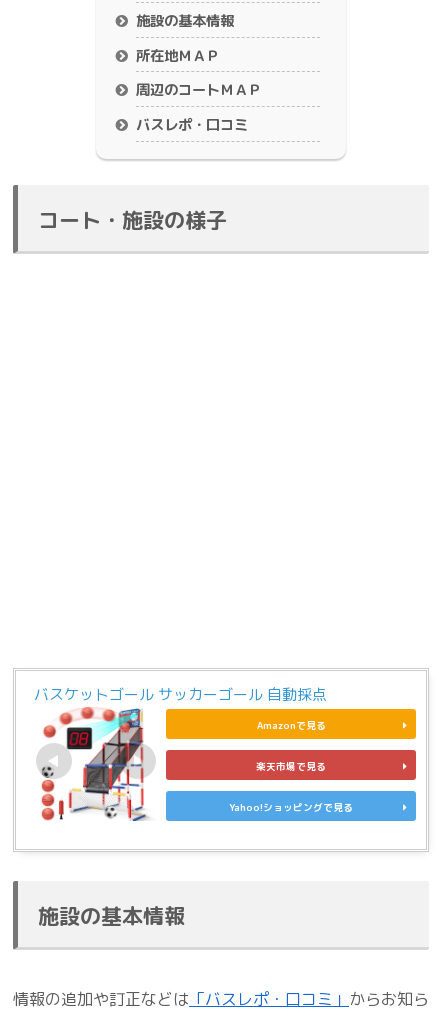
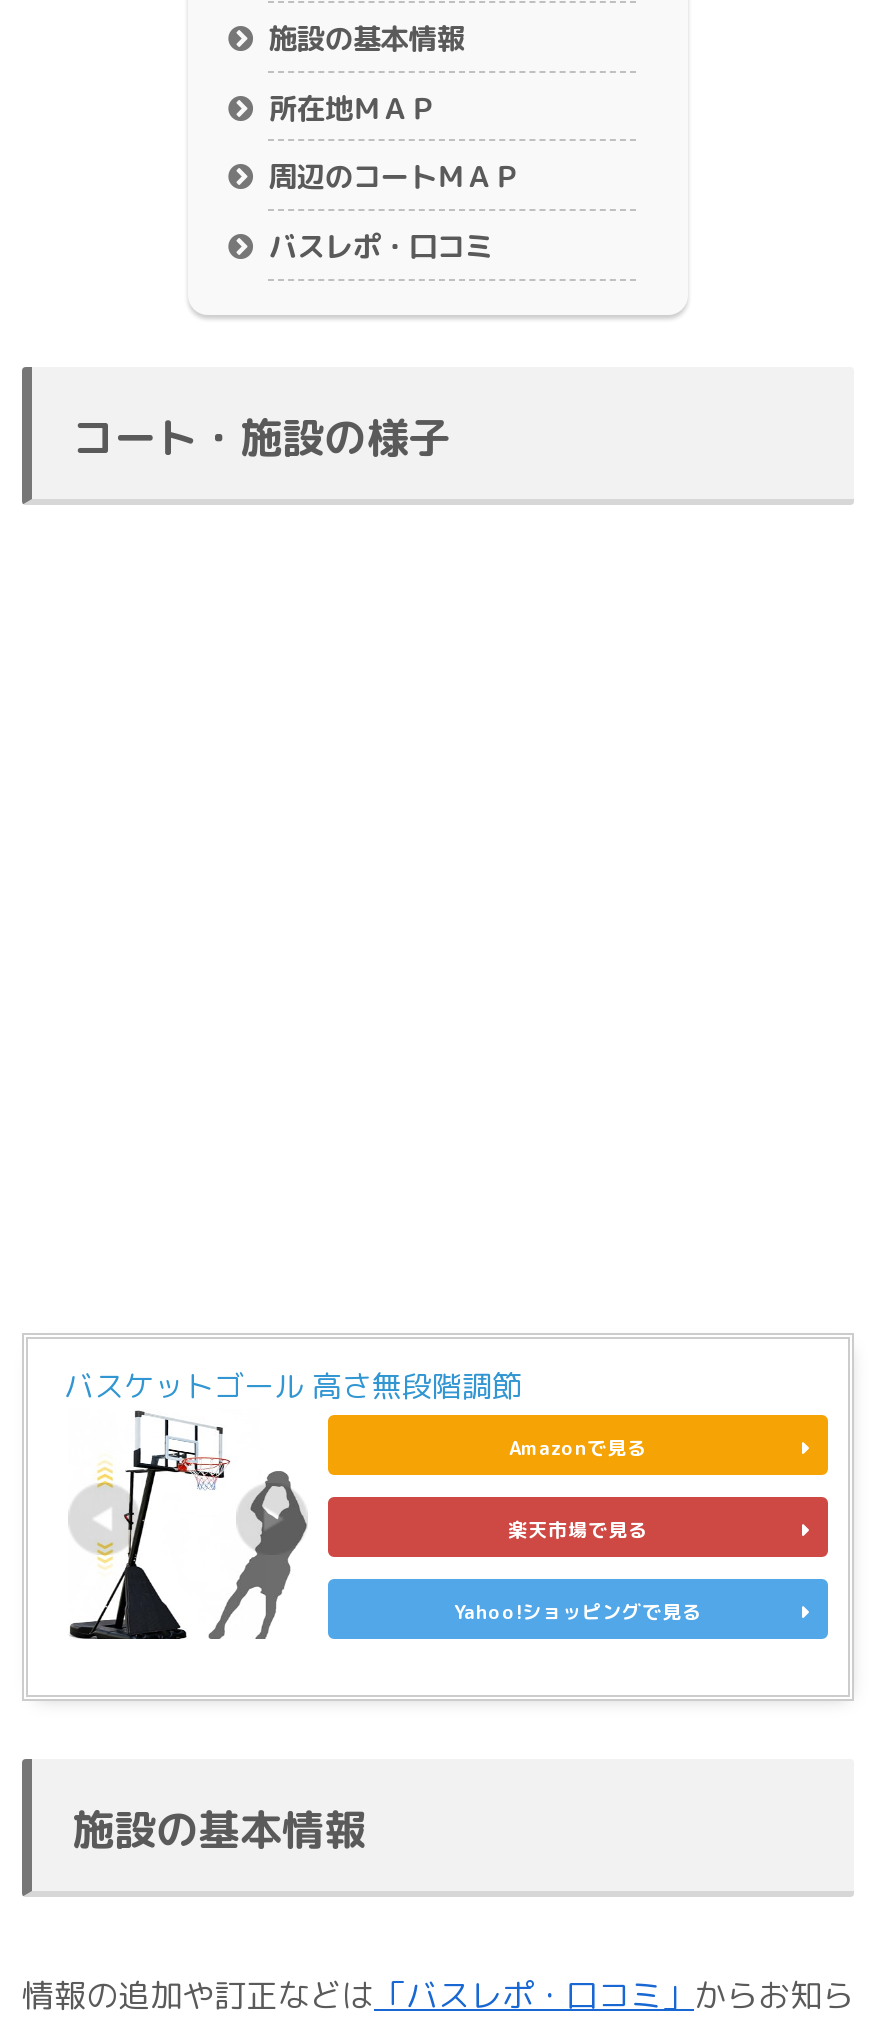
[34,684,327,705] バスケットゴール サッカーゴール 自動採点 -> [64,1365,522,1407] バスケットゴール 高さ無段階調節
[37,712,155,821] [image] -> [68,1421,308,1641] [image]

